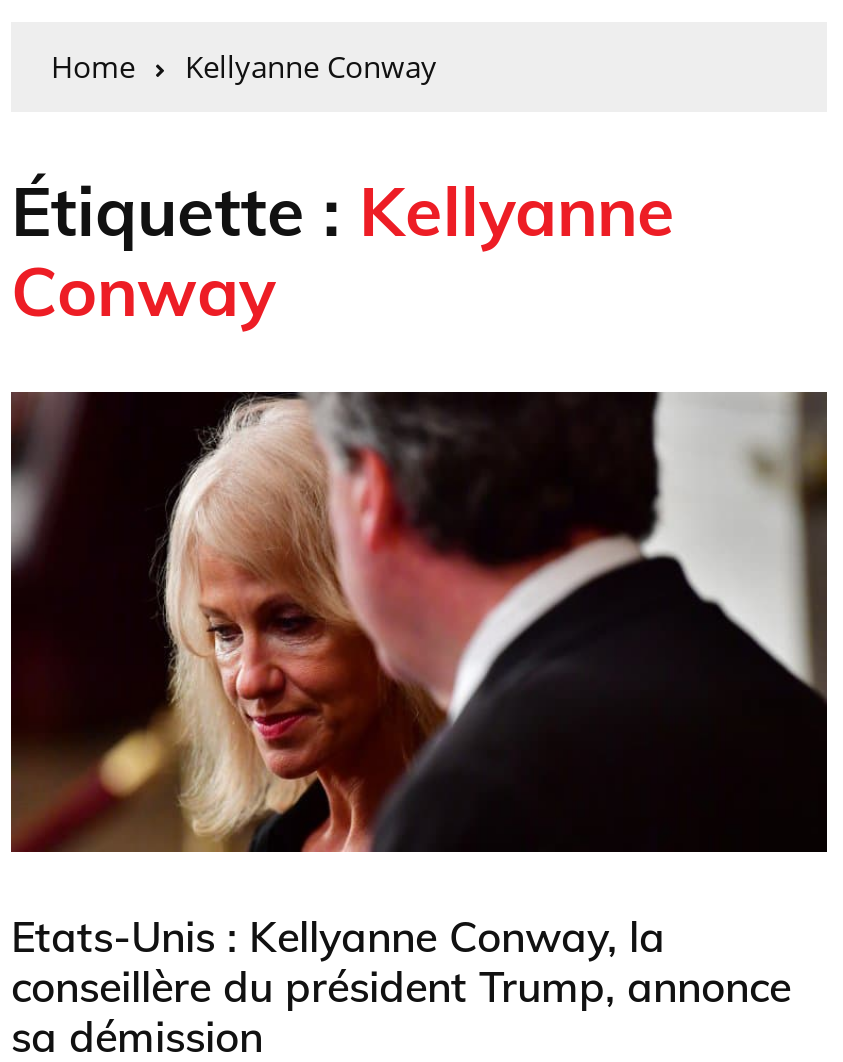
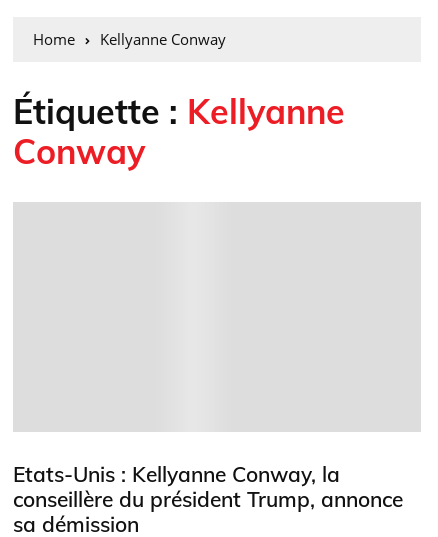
[9,390,829,854] [image] -> none

